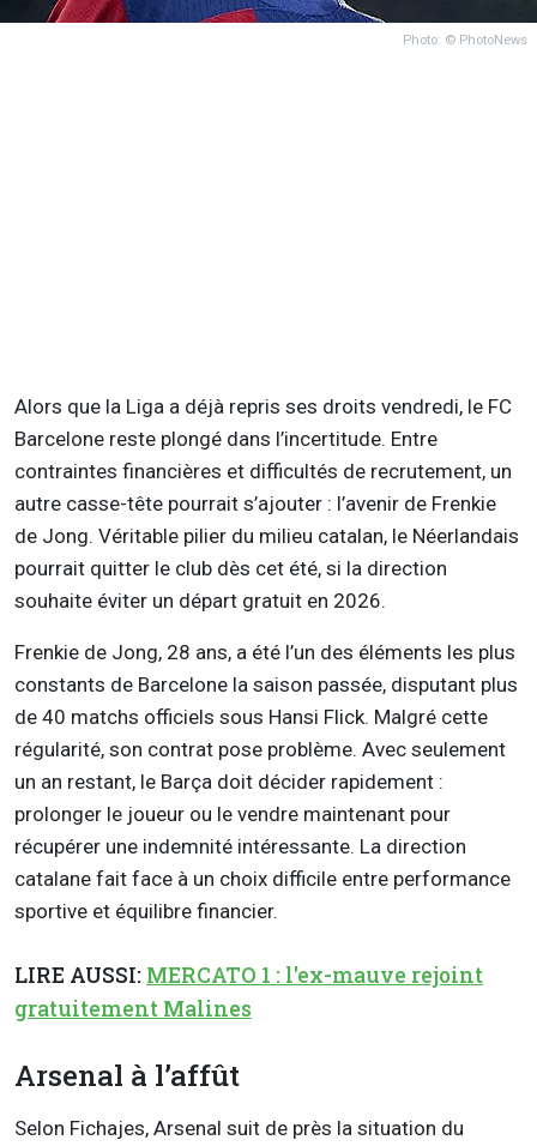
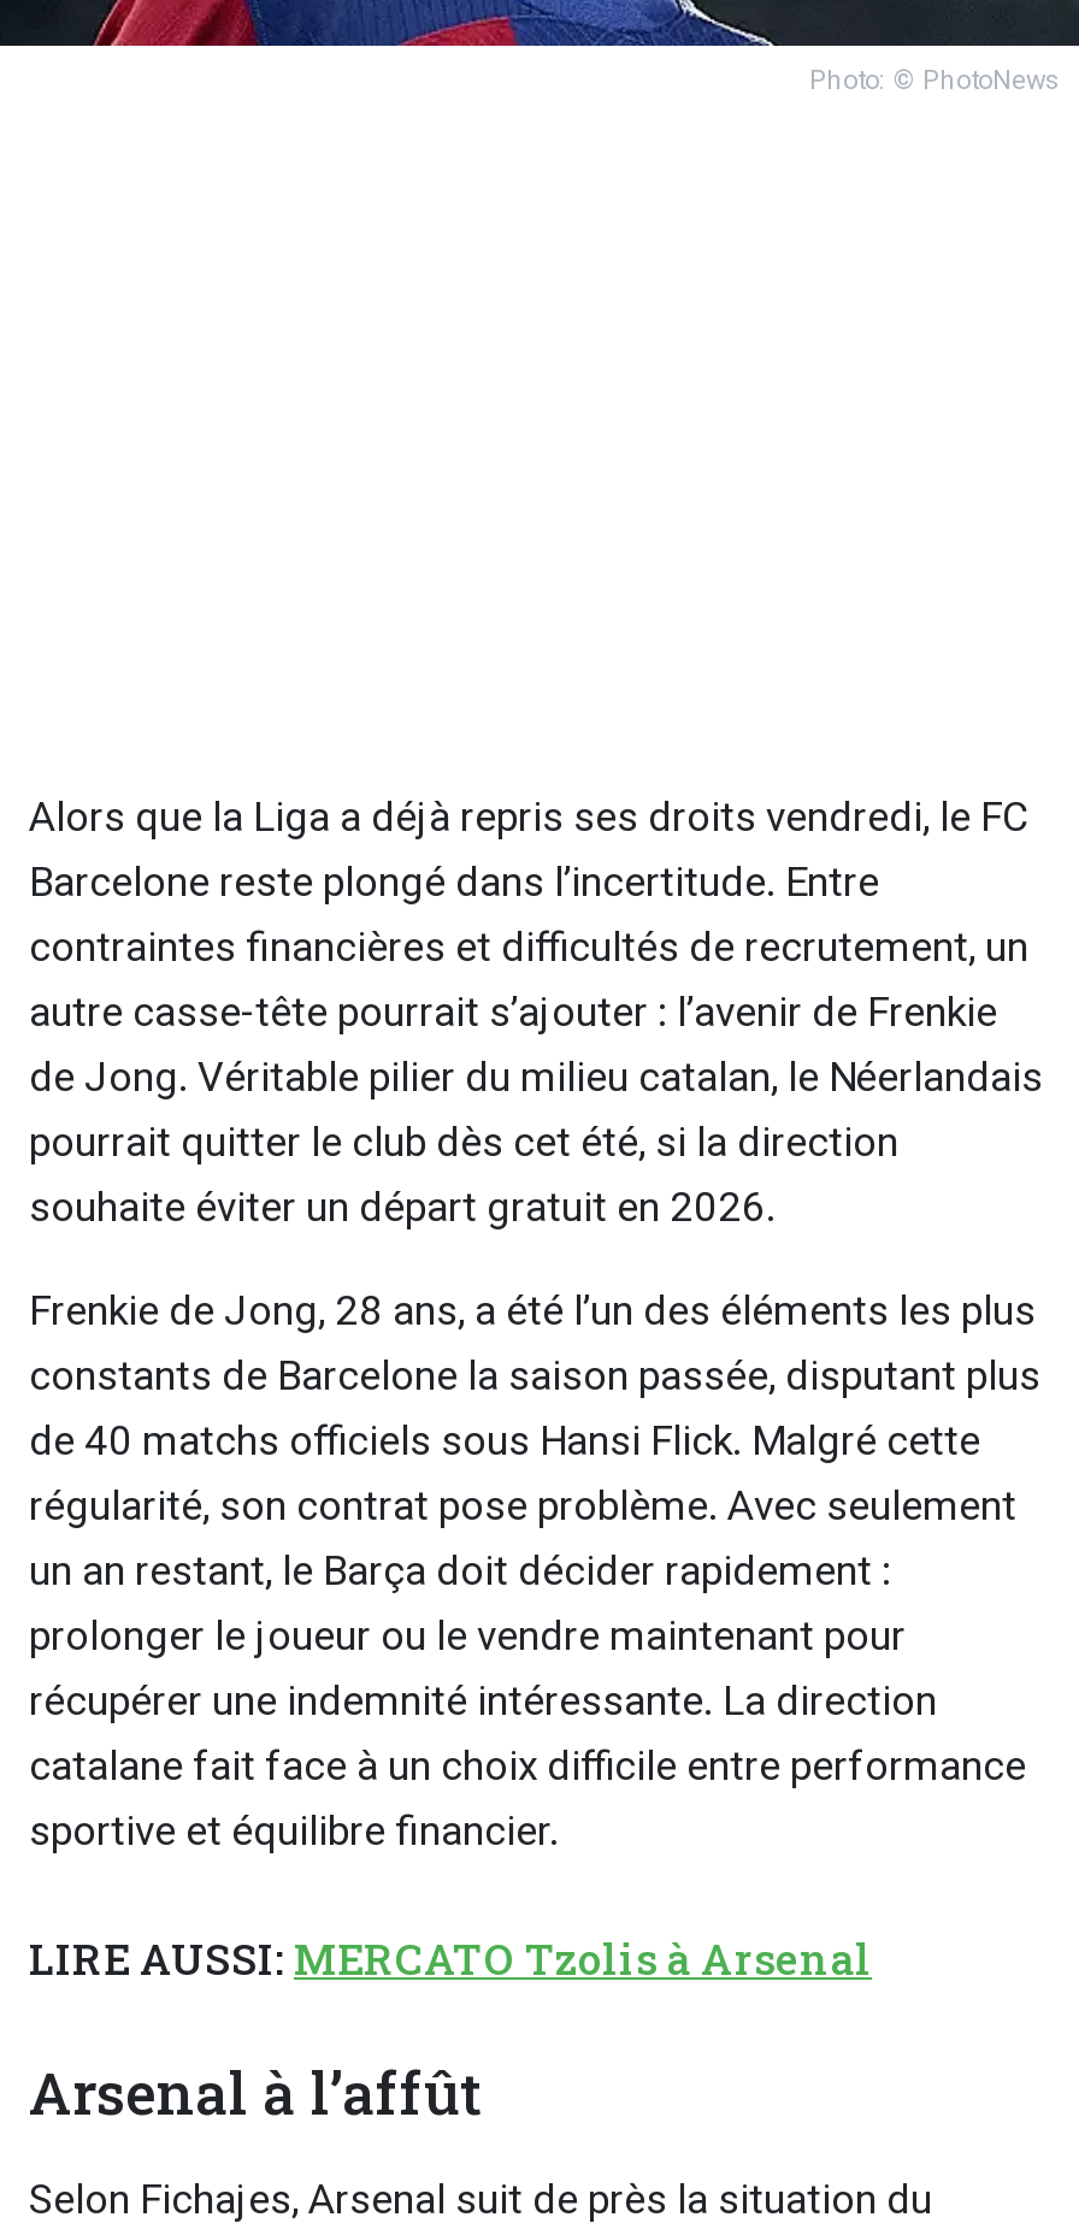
[14,961,483,1023] LIRE AUSSI: MERCATO 1 : l'ex-mauve rejoint | gratuitement Malines -> [29,1932,872,1987] LIRE AUSSI: MERCATO Tzolis à Arsenal

